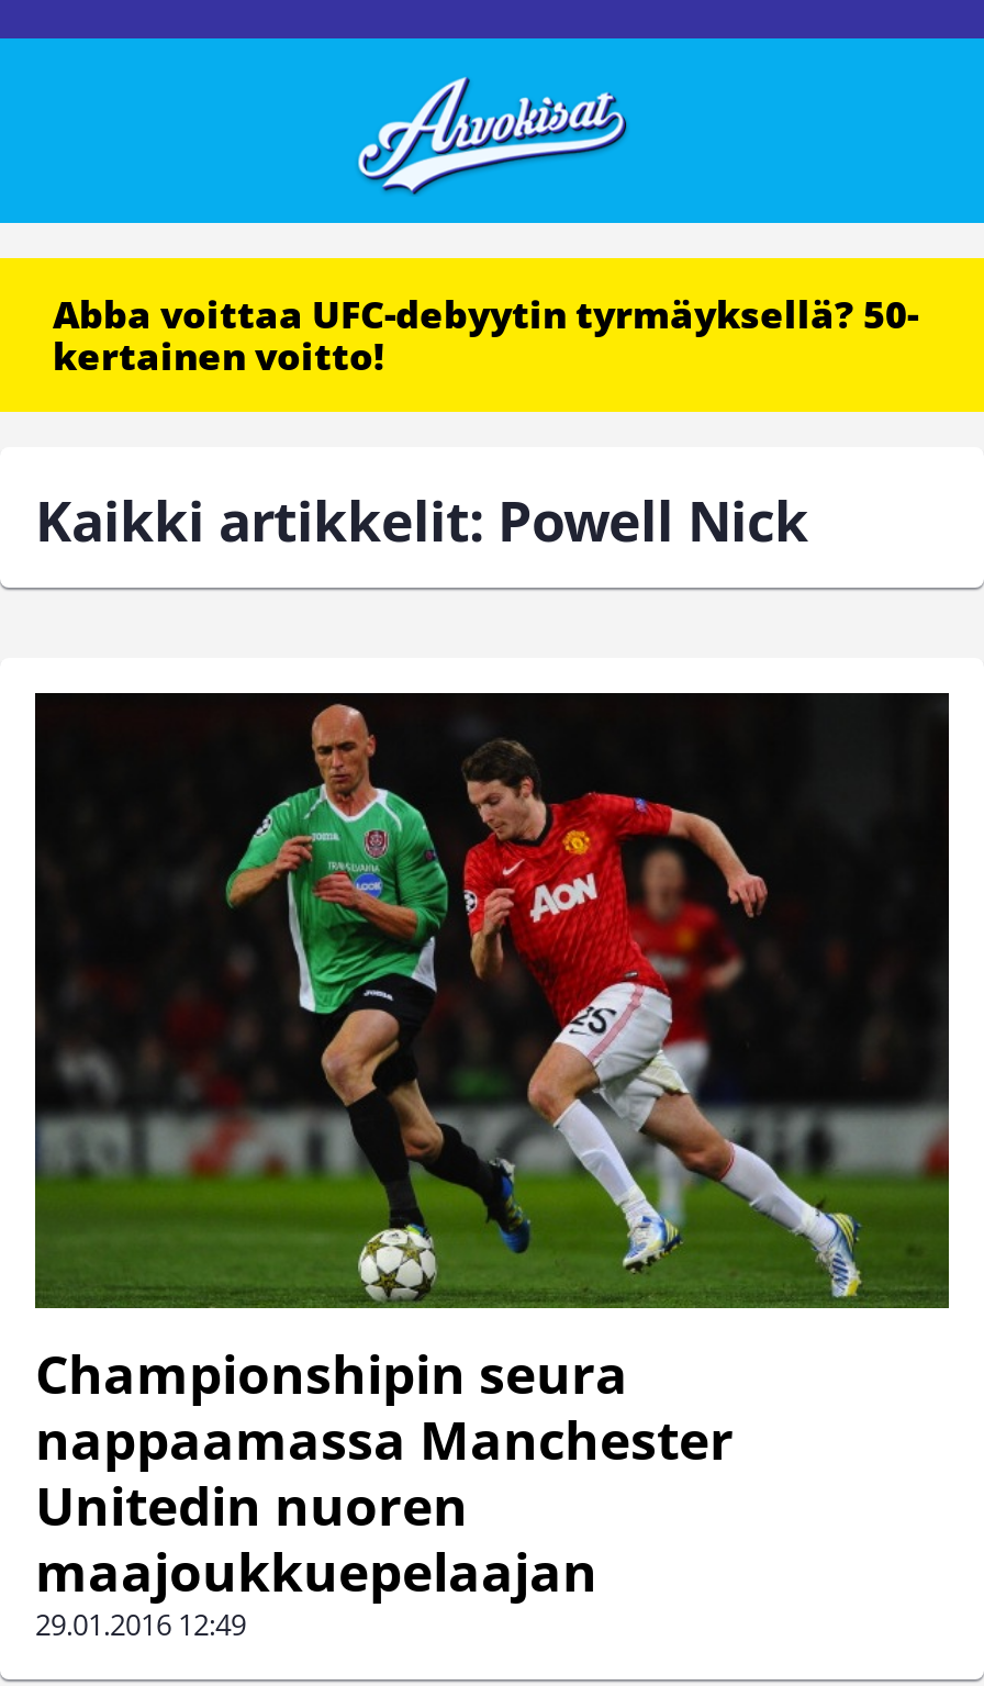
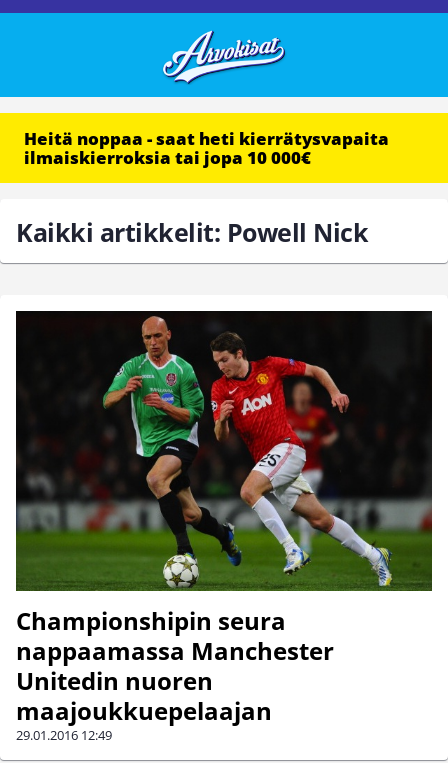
[53,289,918,381] Abba voittaa UFC-debyytin tyrmäyksellä? 50- | kertainen voitto! -> [24,127,389,169] Heitä noppaa - saat heti kierrätysvapaita | ilmaiskierroksia tai jopa 10 000€

